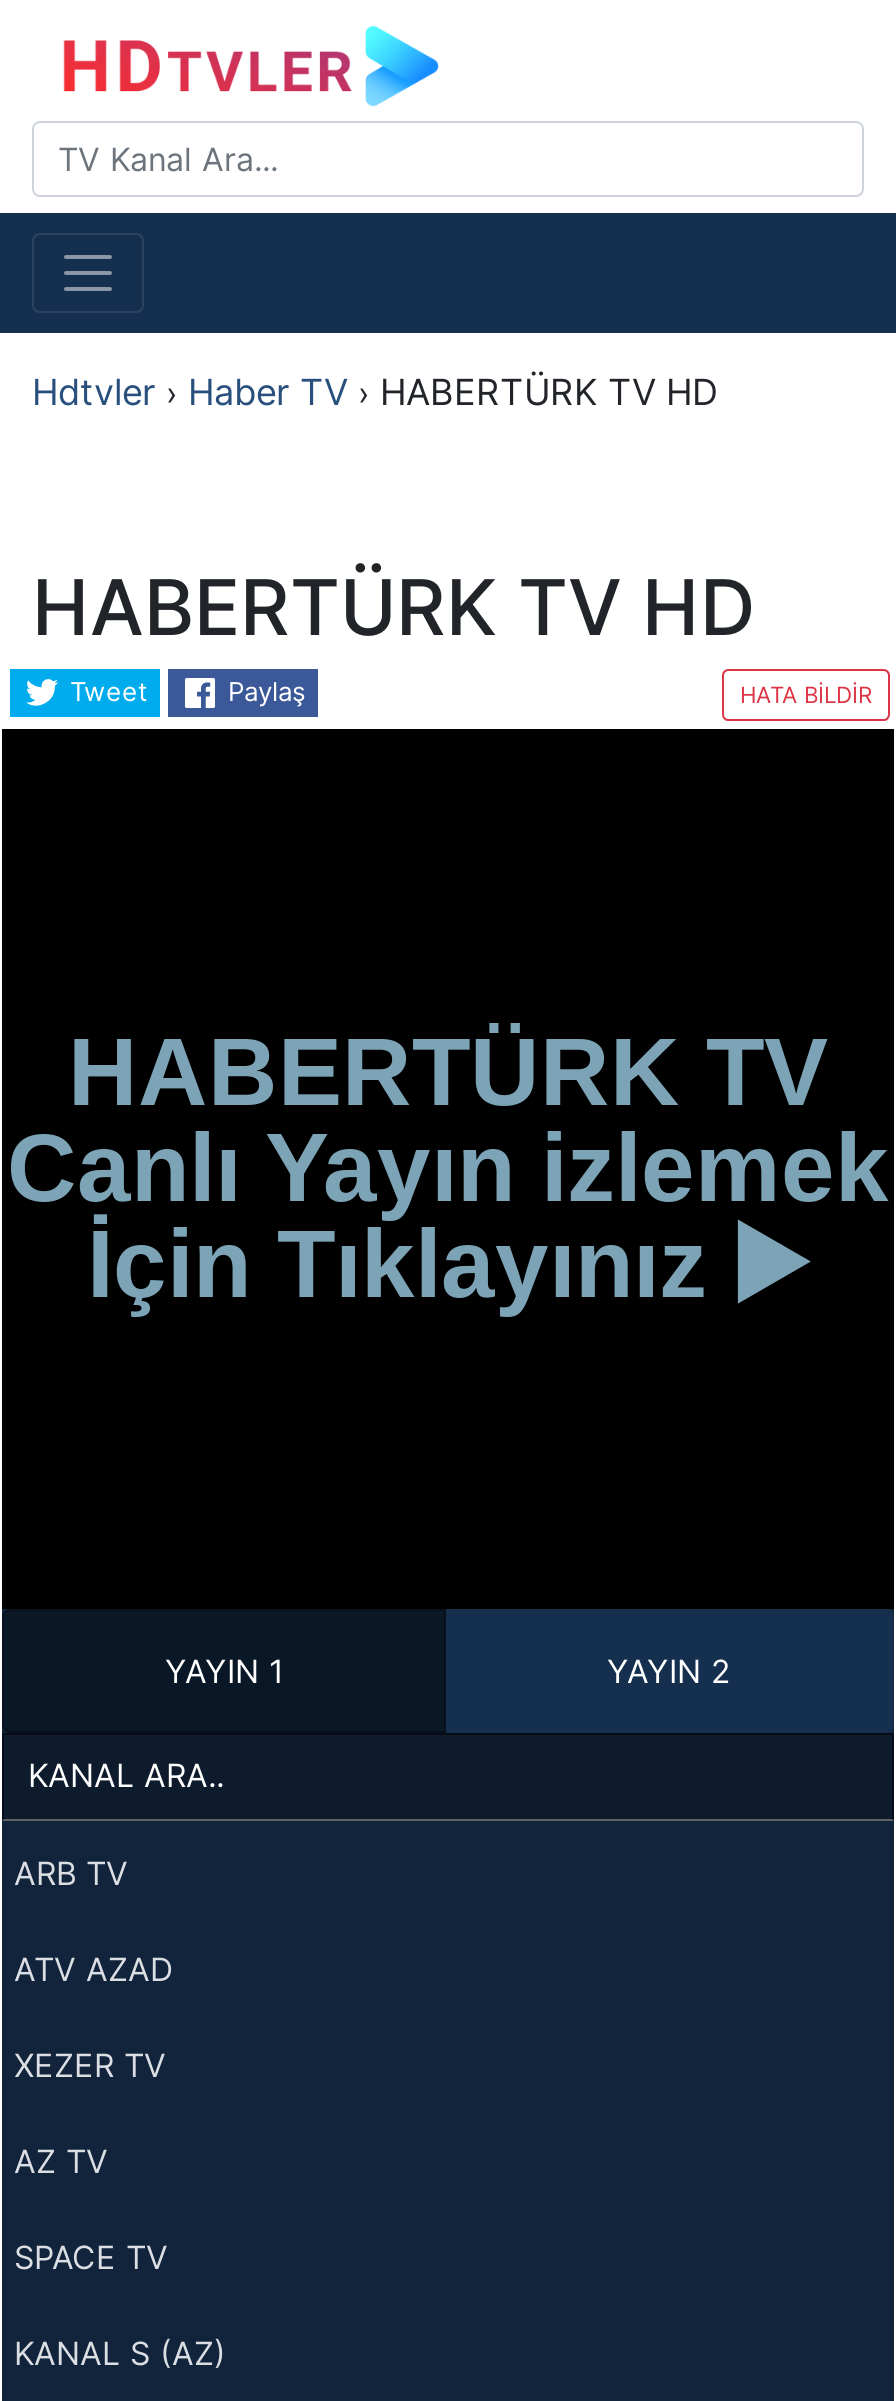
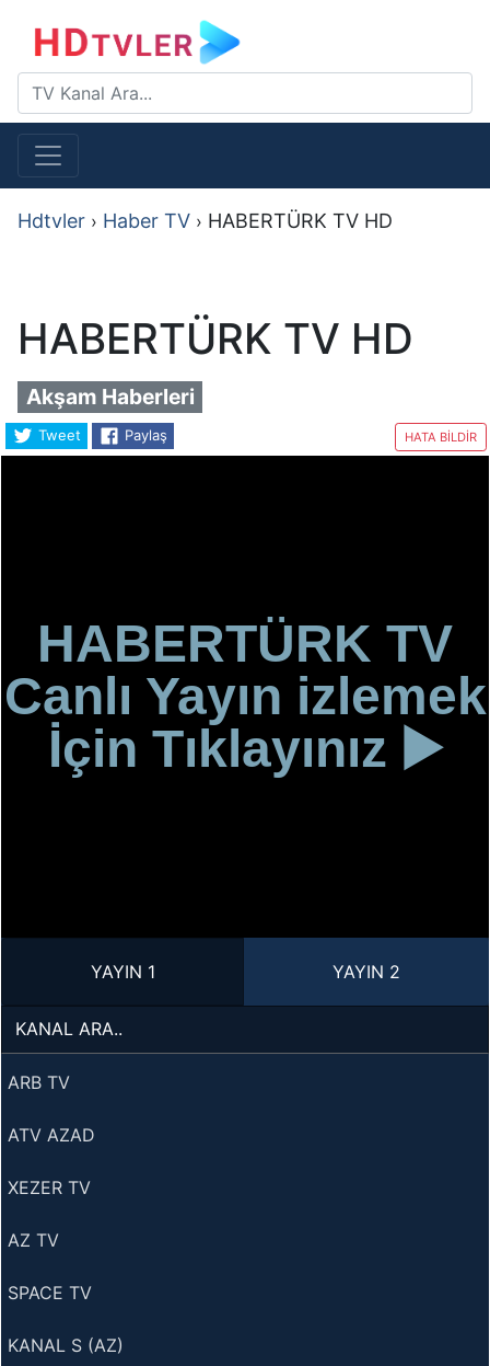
none -> [26,383,194,410] Akşam Haberleri

